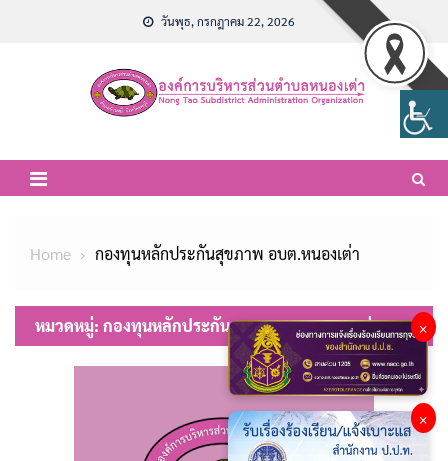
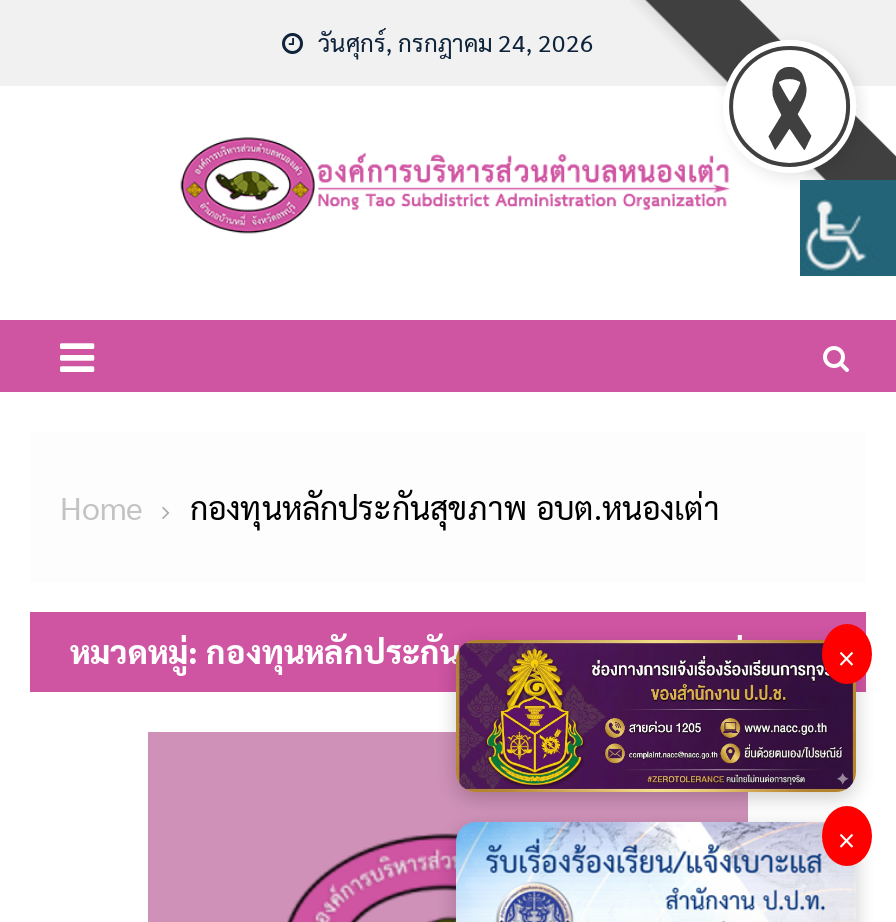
[161,13,295,29] วันพุธ, กรกฎาคม 22, 2026 -> [318,26,594,58] วันศุกร์, กรกฎาคม 24, 2026

